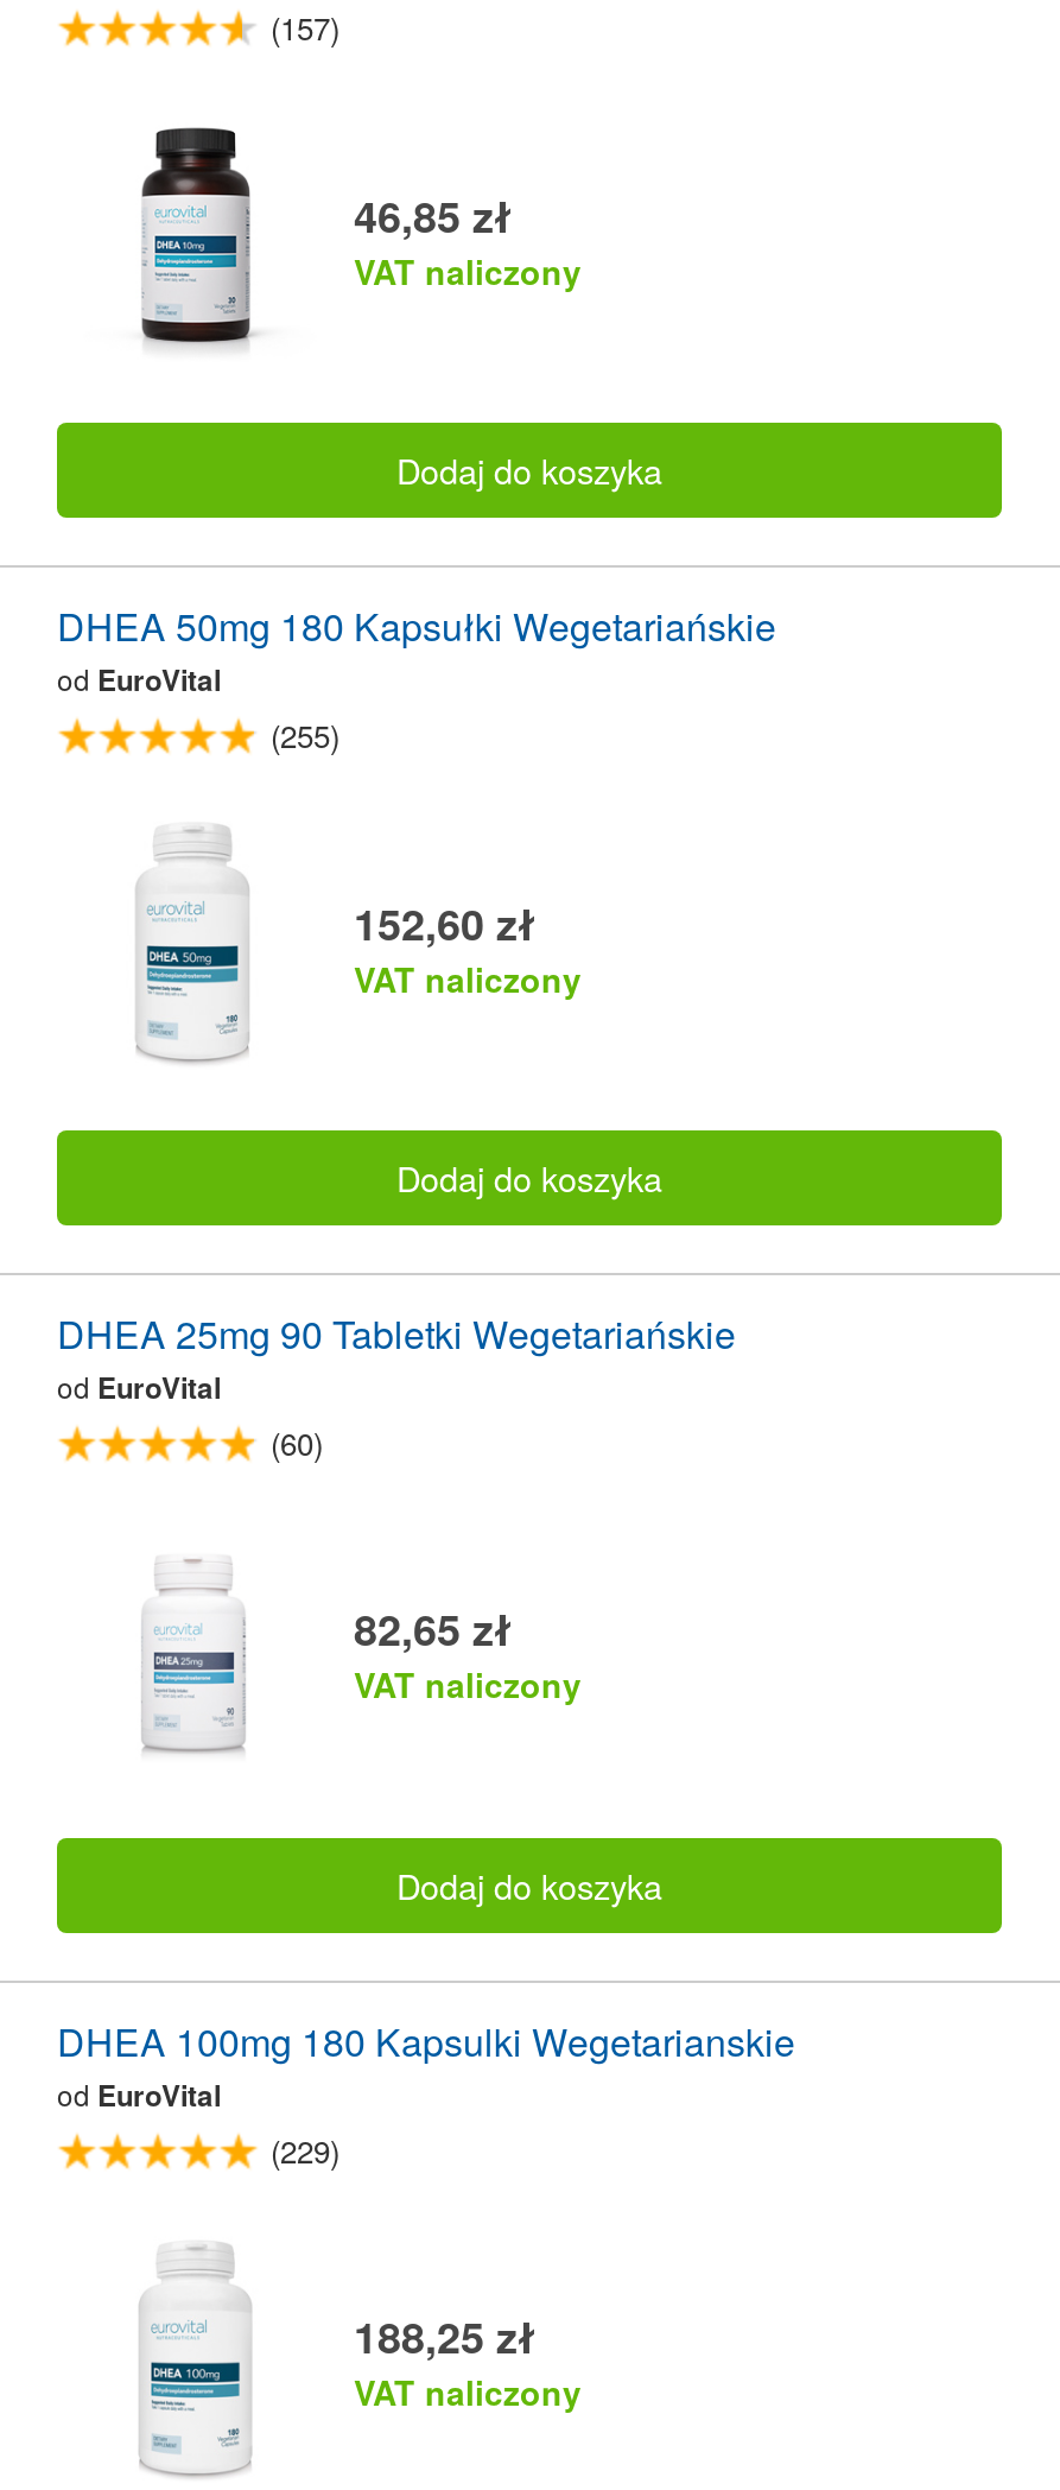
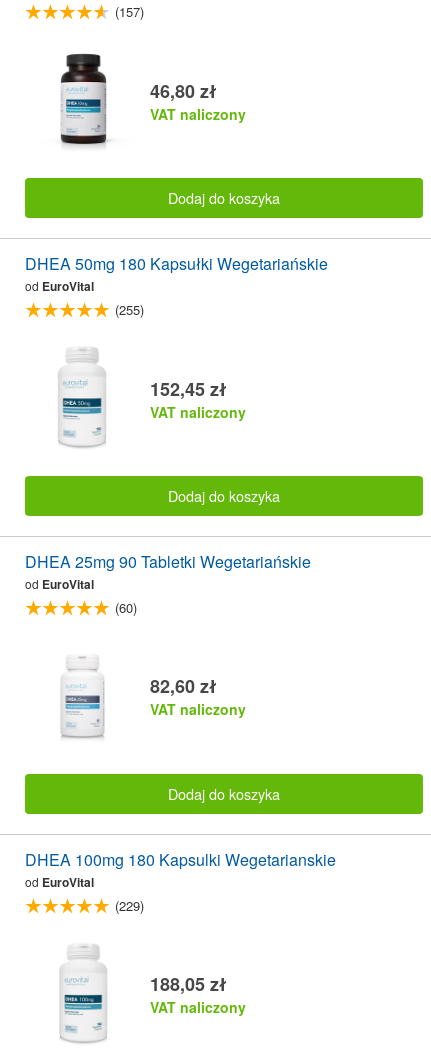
[354,185,513,246] 46,85 zł -> [150,78,217,104] 46,80 zł
[354,892,537,953] 152,60 zł -> [150,375,227,401] 152,45 zł
[354,1599,513,1661] 82,65 zł -> [150,673,217,699] 82,60 zł
[354,2306,537,2368] 188,25 zł -> [150,971,227,997] 188,05 zł

